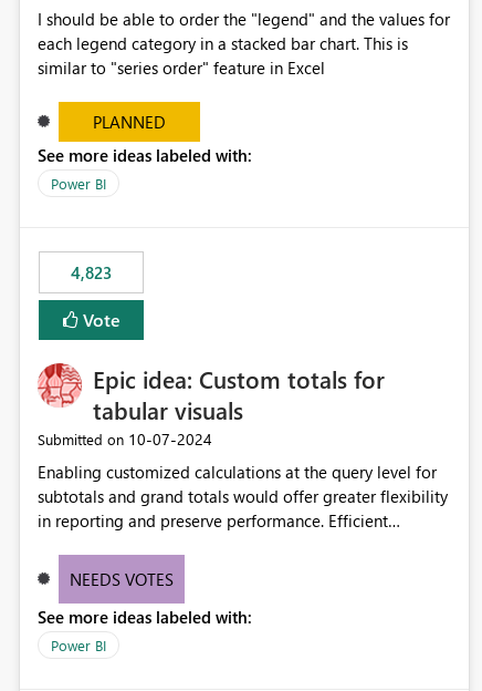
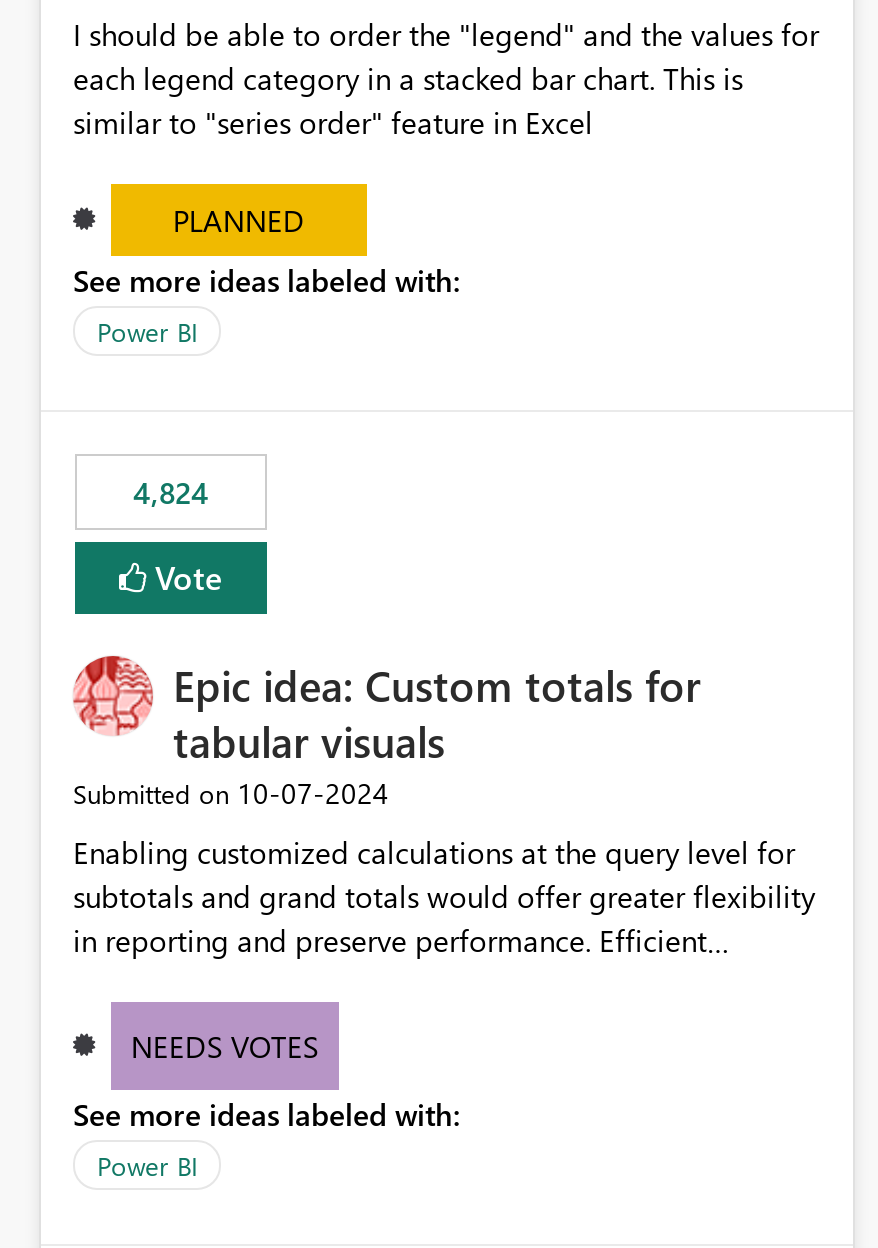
[71,262,112,284] 4,823 -> [133,473,209,513] 4,824

